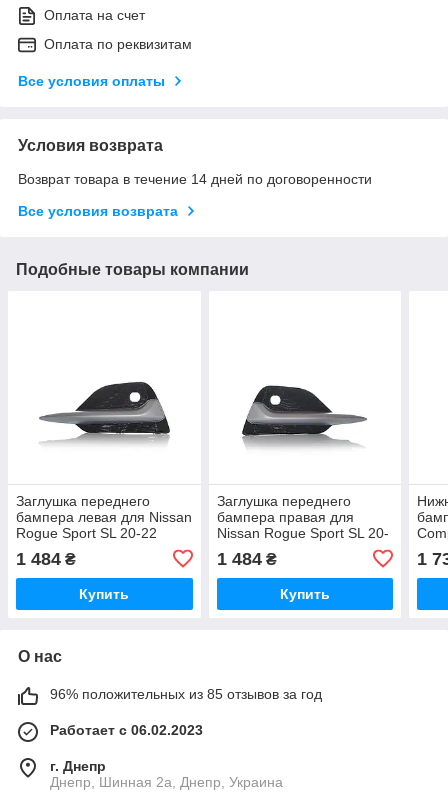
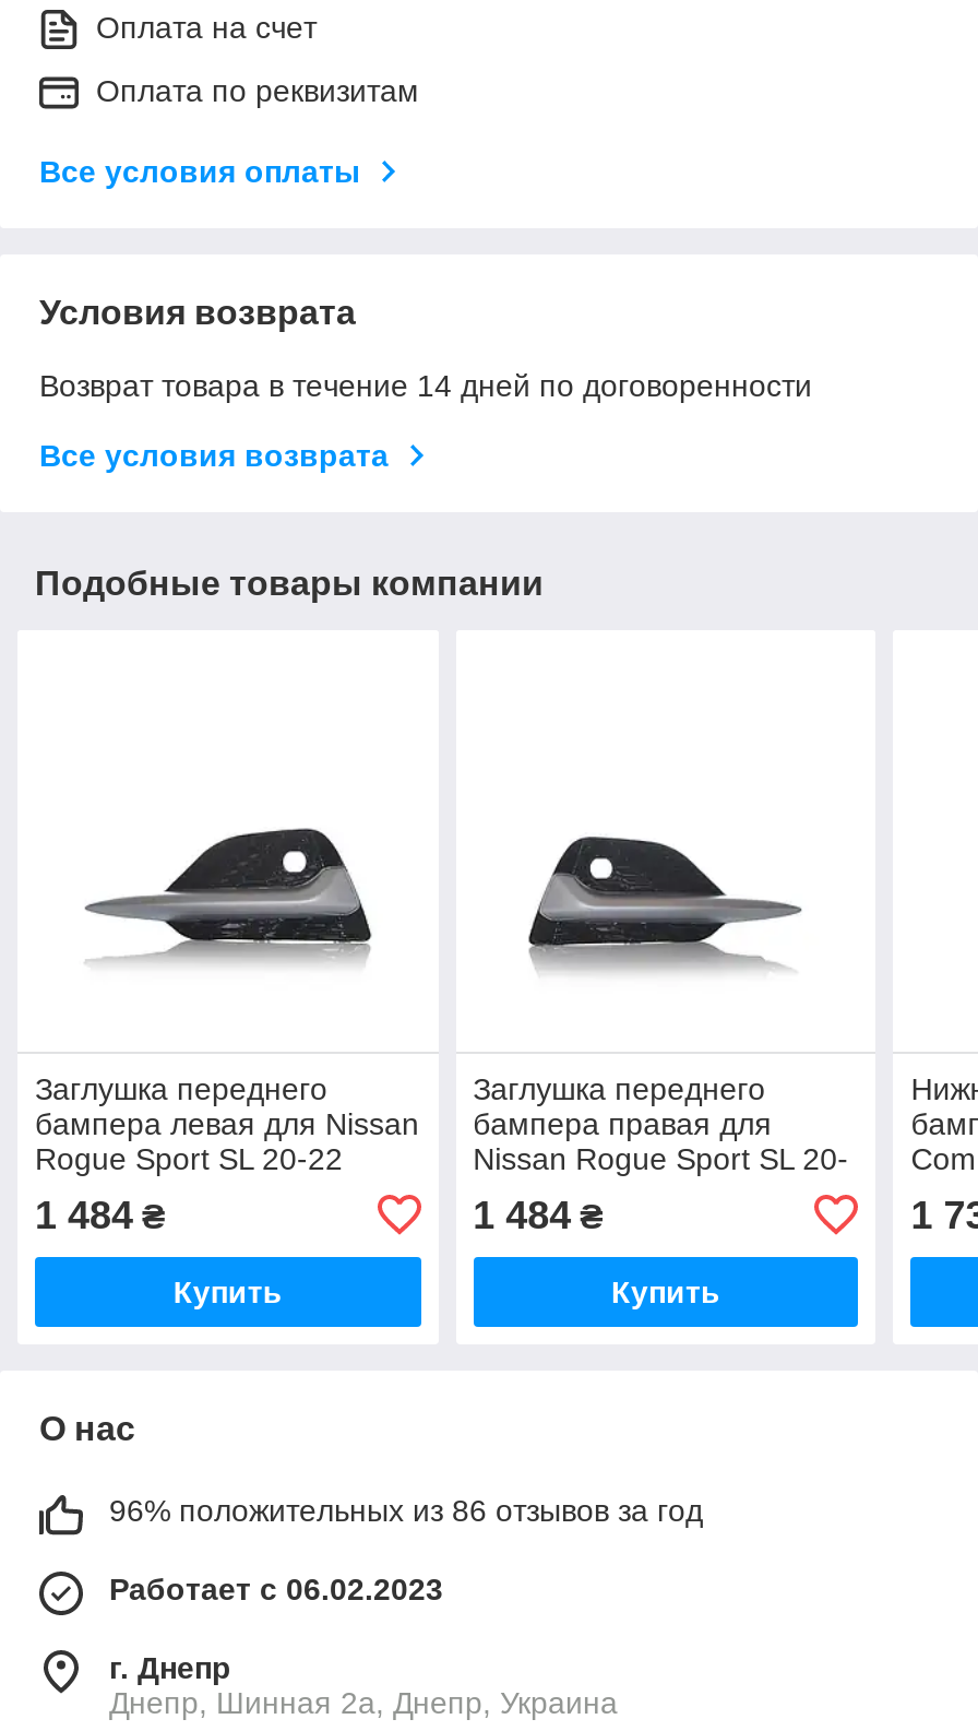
[50,686,322,702] 96% положительных из 85 отзывов за год -> [109,1492,703,1527] 96% положительных из 86 отзывов за год

